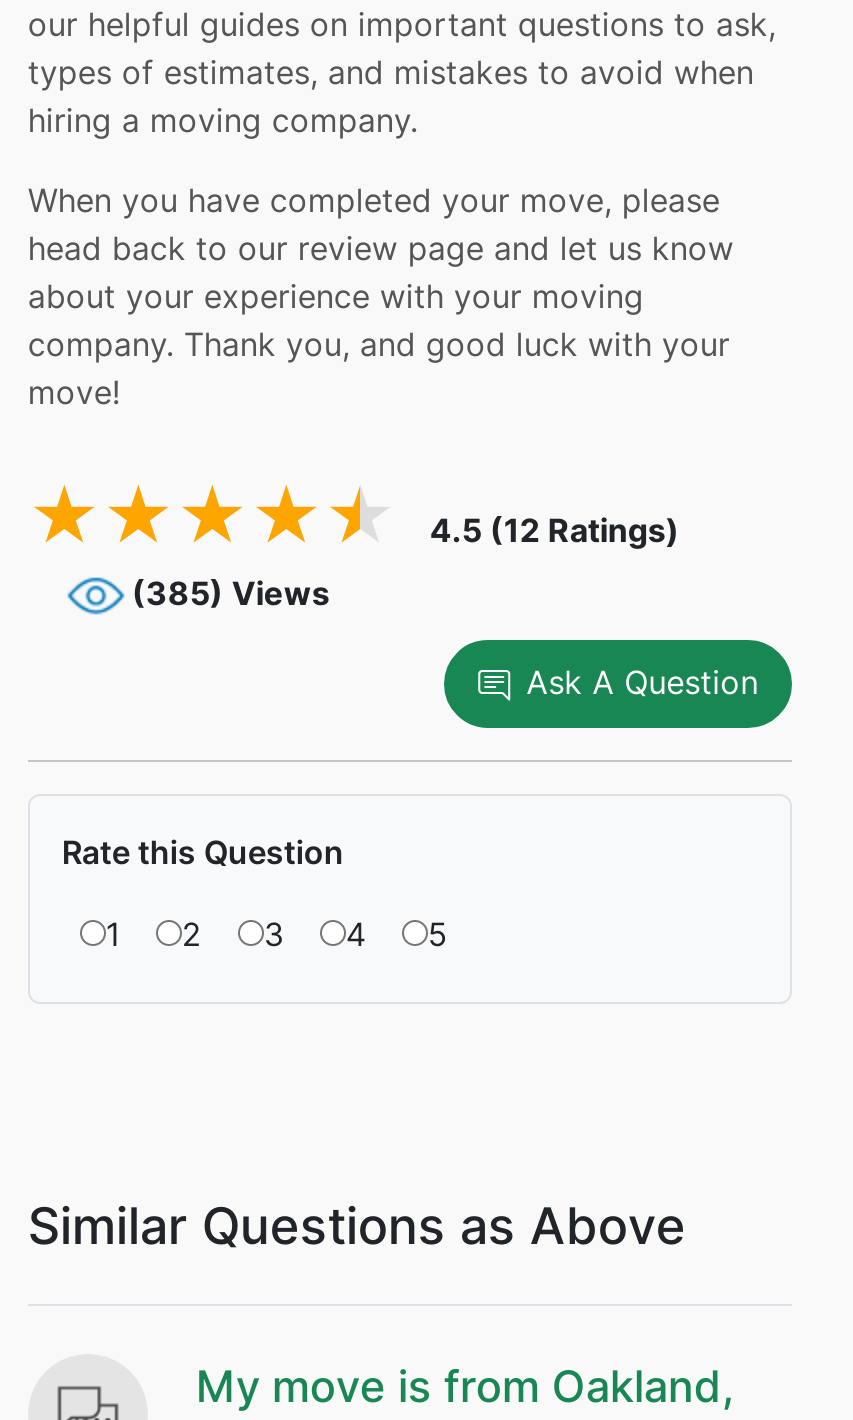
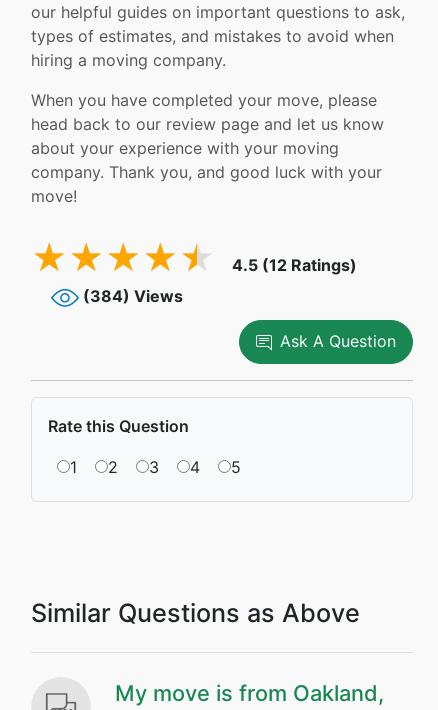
[132,573,330,613] (385) Views -> [83,286,183,306] (384) Views

